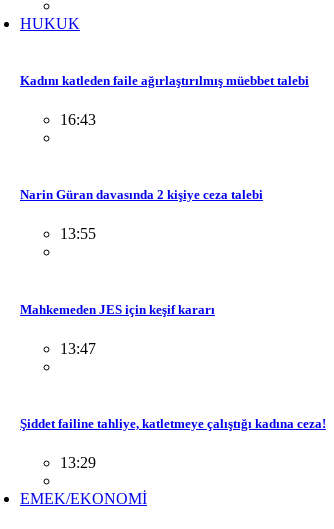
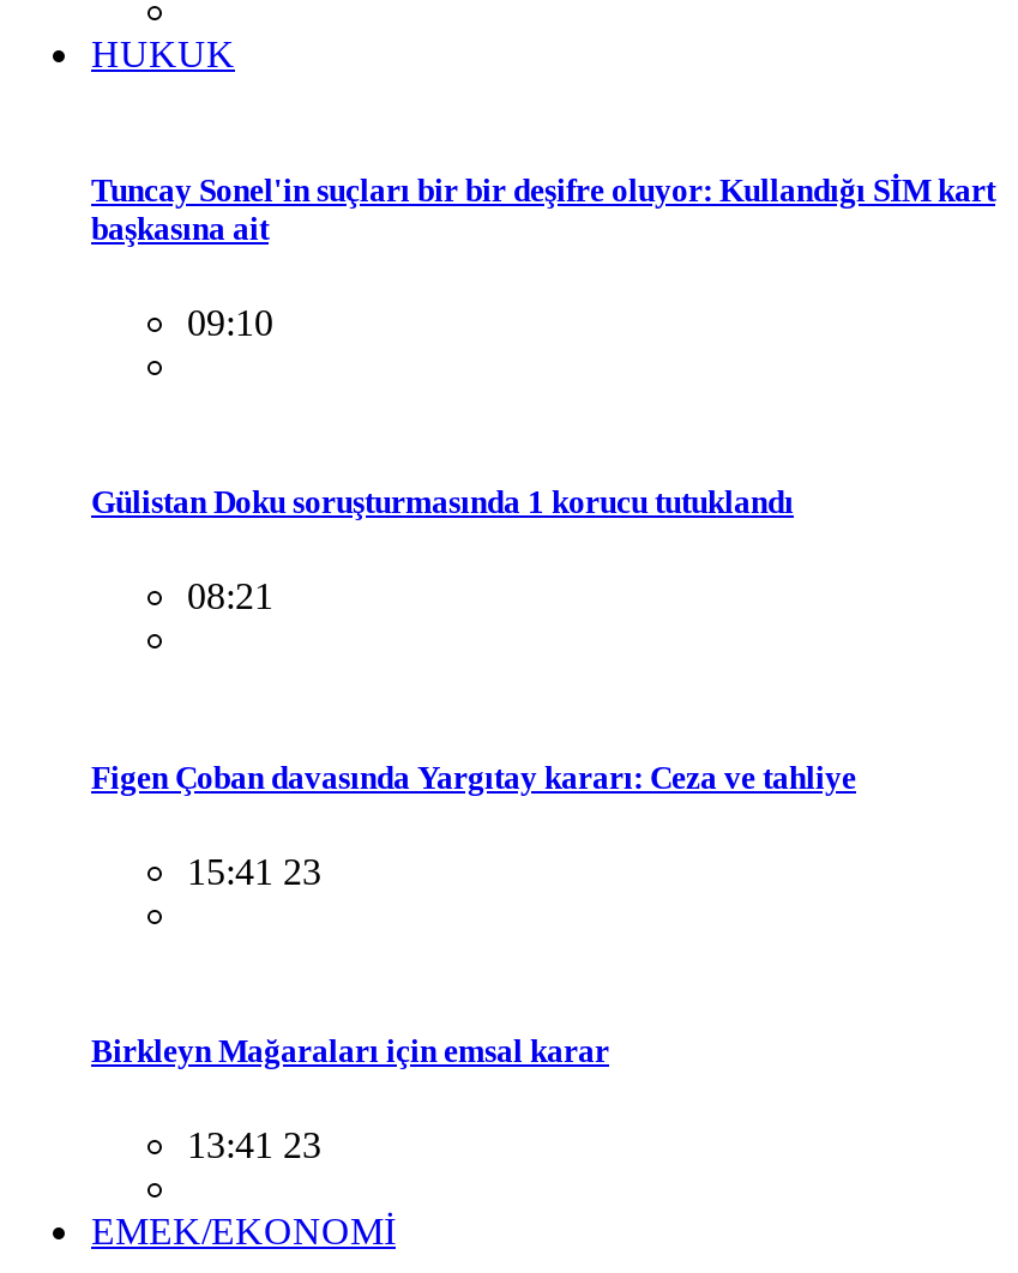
[20,73,309,88] Kadını katleden faile ağırlaştırılmış müebbet talebi -> [91,172,995,247] Tuncay Sonel'in suçları bir bir deşifre oluyor: Kullandığı SİM kart | başkasına ait
[60,111,96,128] 16:43 -> [187,302,273,343] 09:10
[20,187,263,202] Narin Güran davasında 2 kişiye ceza talebi -> [91,485,794,521] Gülistan Doku soruşturmasında 1 korucu tutuklandı
[60,225,96,242] 13:55 -> [187,576,273,617] 08:21
[20,302,215,317] Mahkemeden JES için keşif kararı -> [91,759,856,795] Figen Çoban davasında Yargıtay kararı: Ceza ve tahliye
[60,340,96,357] 13:47 -> [187,851,321,891] 15:41 23
[20,416,326,431] Şiddet failine tahliye, katletmeye çalıştığı kadına ceza! -> [91,1033,609,1069] Birkleyn Mağaraları için emsal karar
[60,454,96,471] 13:29 -> [187,1125,321,1165] 13:41 23

